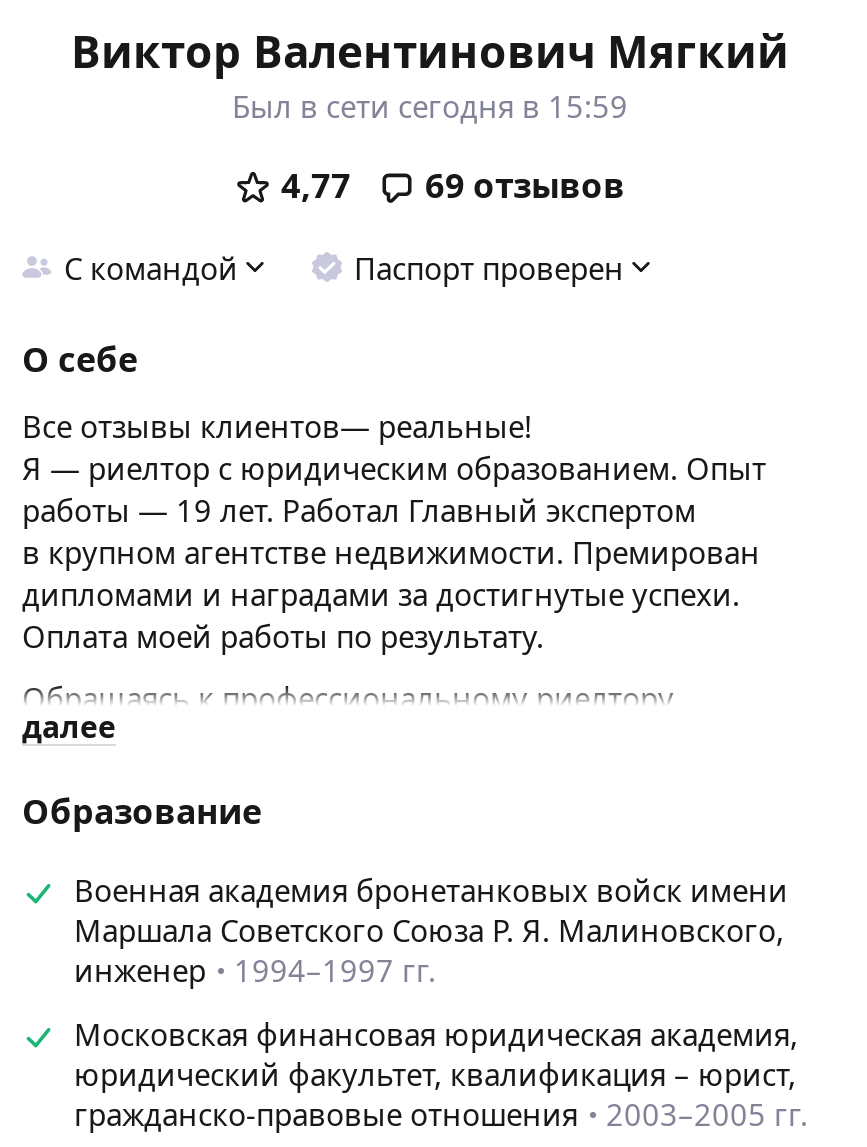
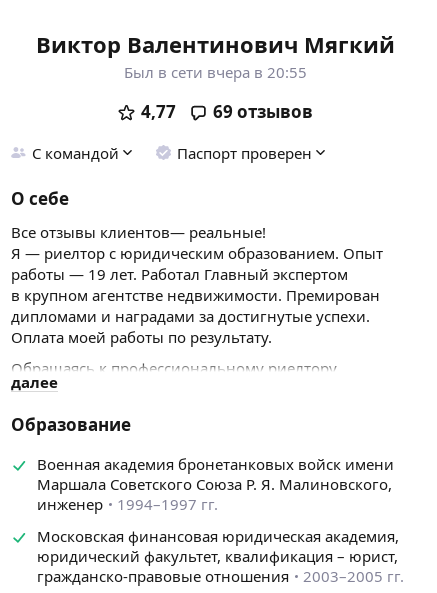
[232,86,628,126] Был в сети сегодня в 15:59 -> [123,62,306,82] Был в сети вчера в 20:55

